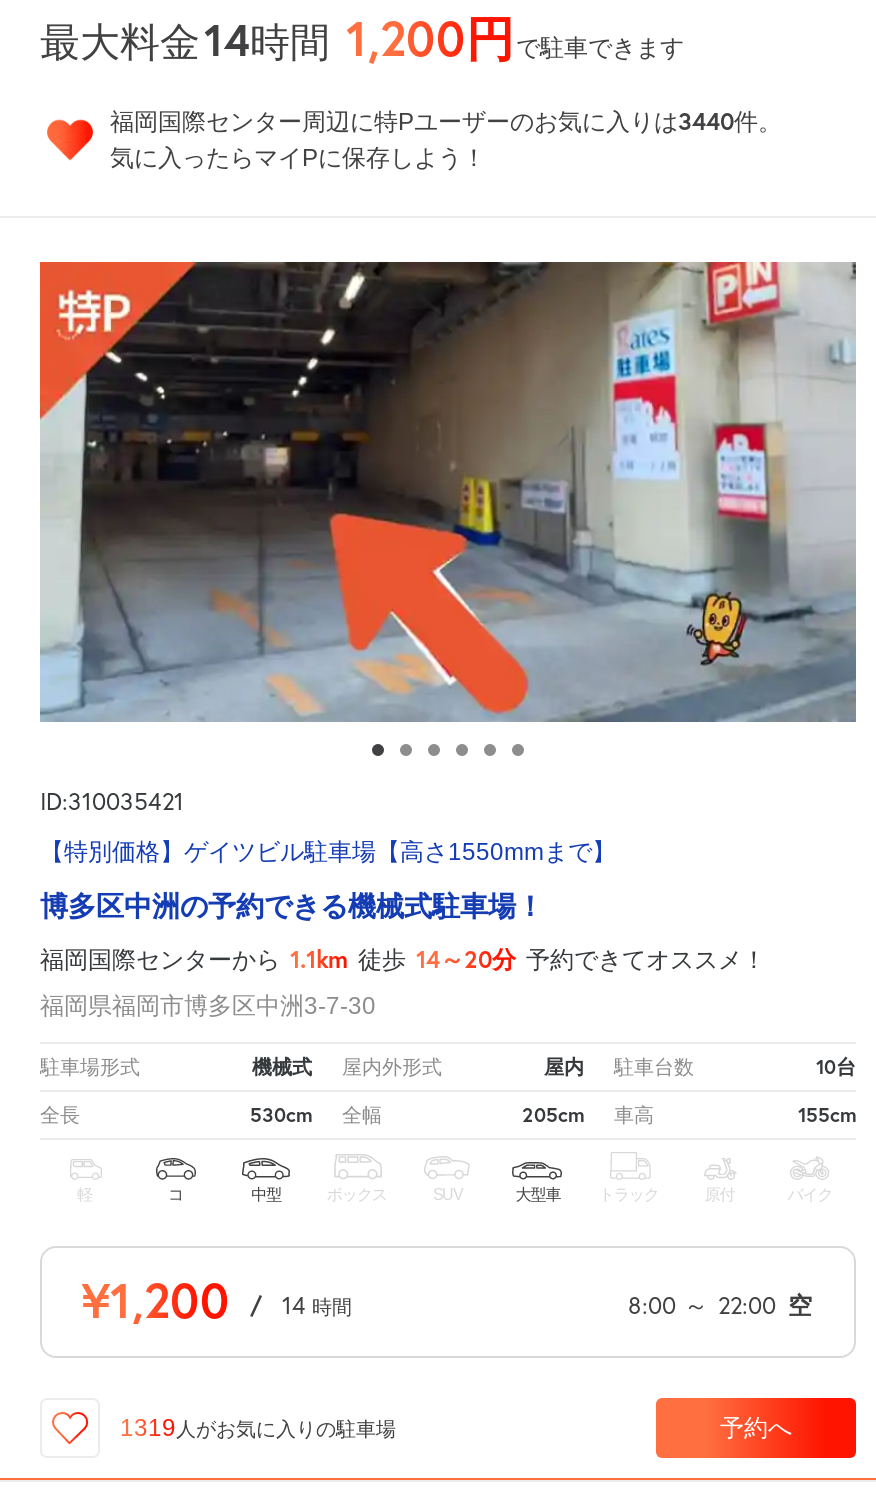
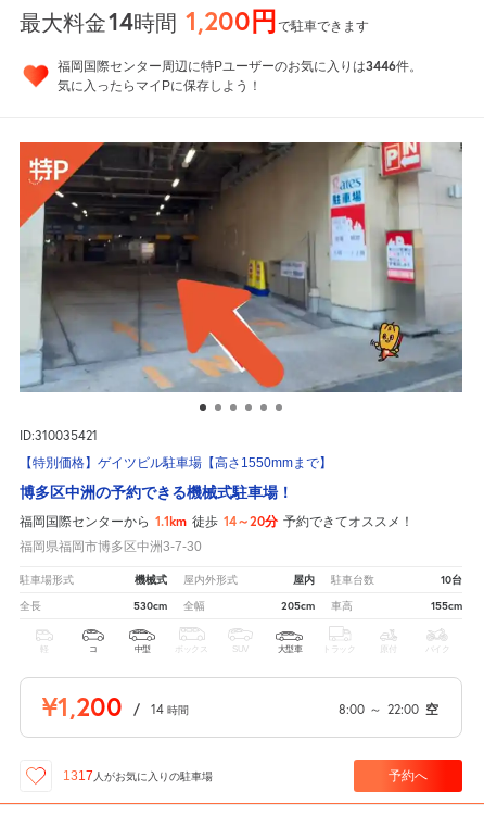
[110,106,782,136] 福岡国際センター周辺に特Pユーザーのお気に入りは3440件。 -> [58,58,422,74] 福岡国際センター周辺に特Pユーザーのお気に入りは3446件。
[120,1414,396,1442] 1319人がお気に入りの駐車場 -> [63,768,213,783] 1317人がお気に入りの駐車場

